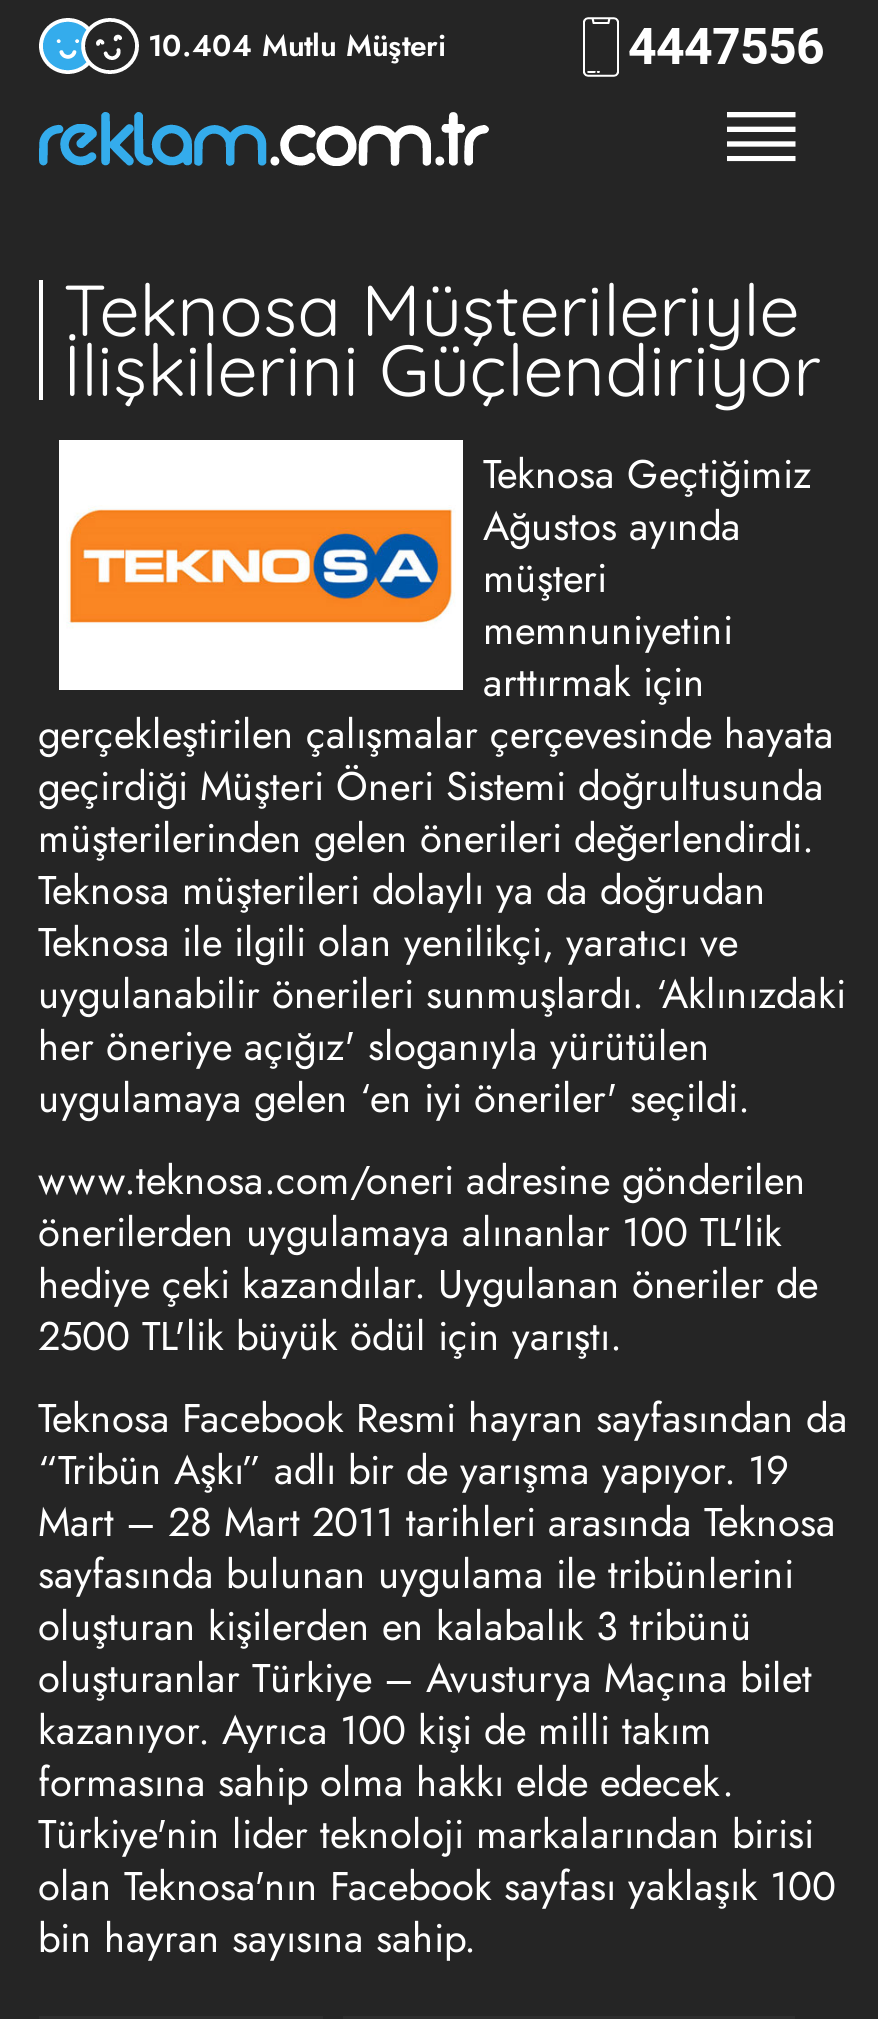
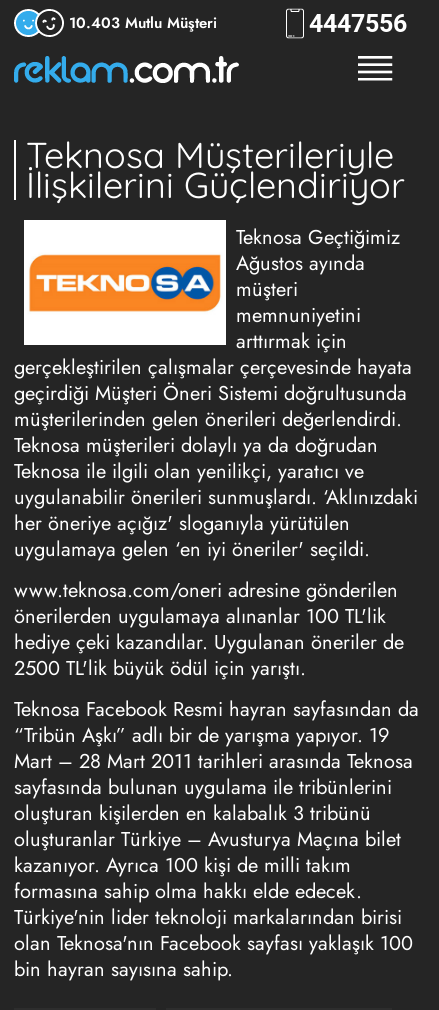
[148,23,446,67] 10.404 Mutlu Müşteri -> [68,11,216,33] 10.403 Mutlu Müşteri

